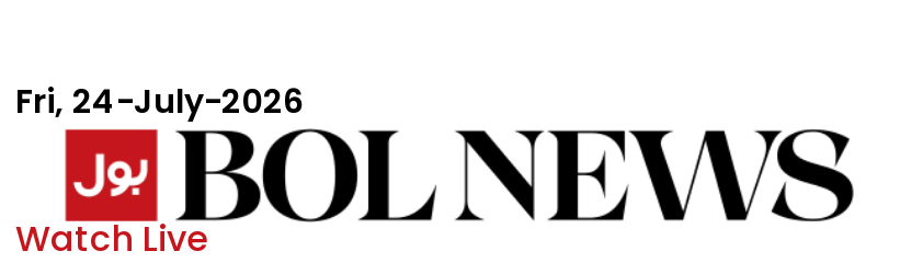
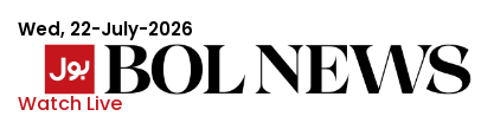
[15,78,305,124] Fri, 24-July-2026 -> [18,17,193,41] Wed, 22-July-2026

